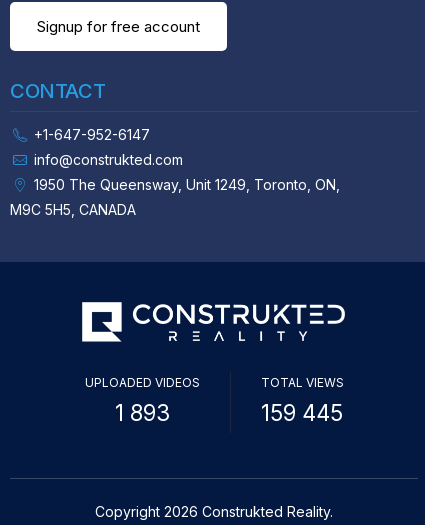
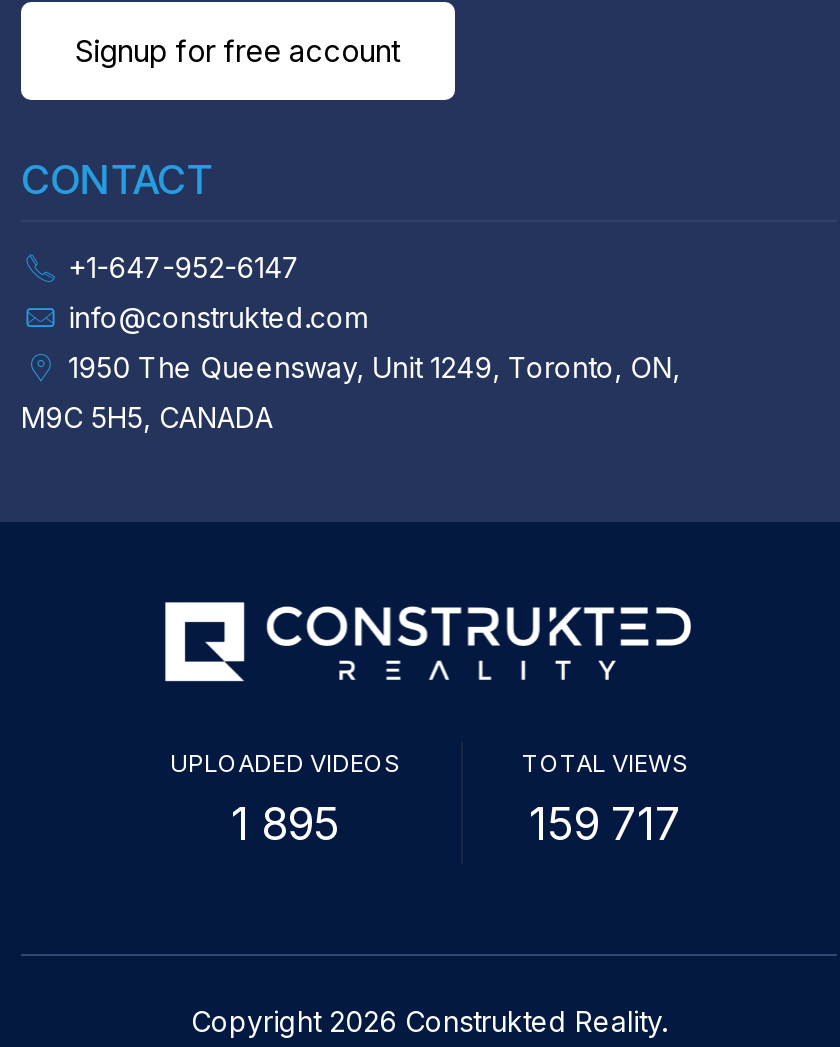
[114,399,169,426] 1 893 -> [231,796,339,850] 1 895
[261,399,343,426] 159 445 -> [529,796,681,850] 159 717

